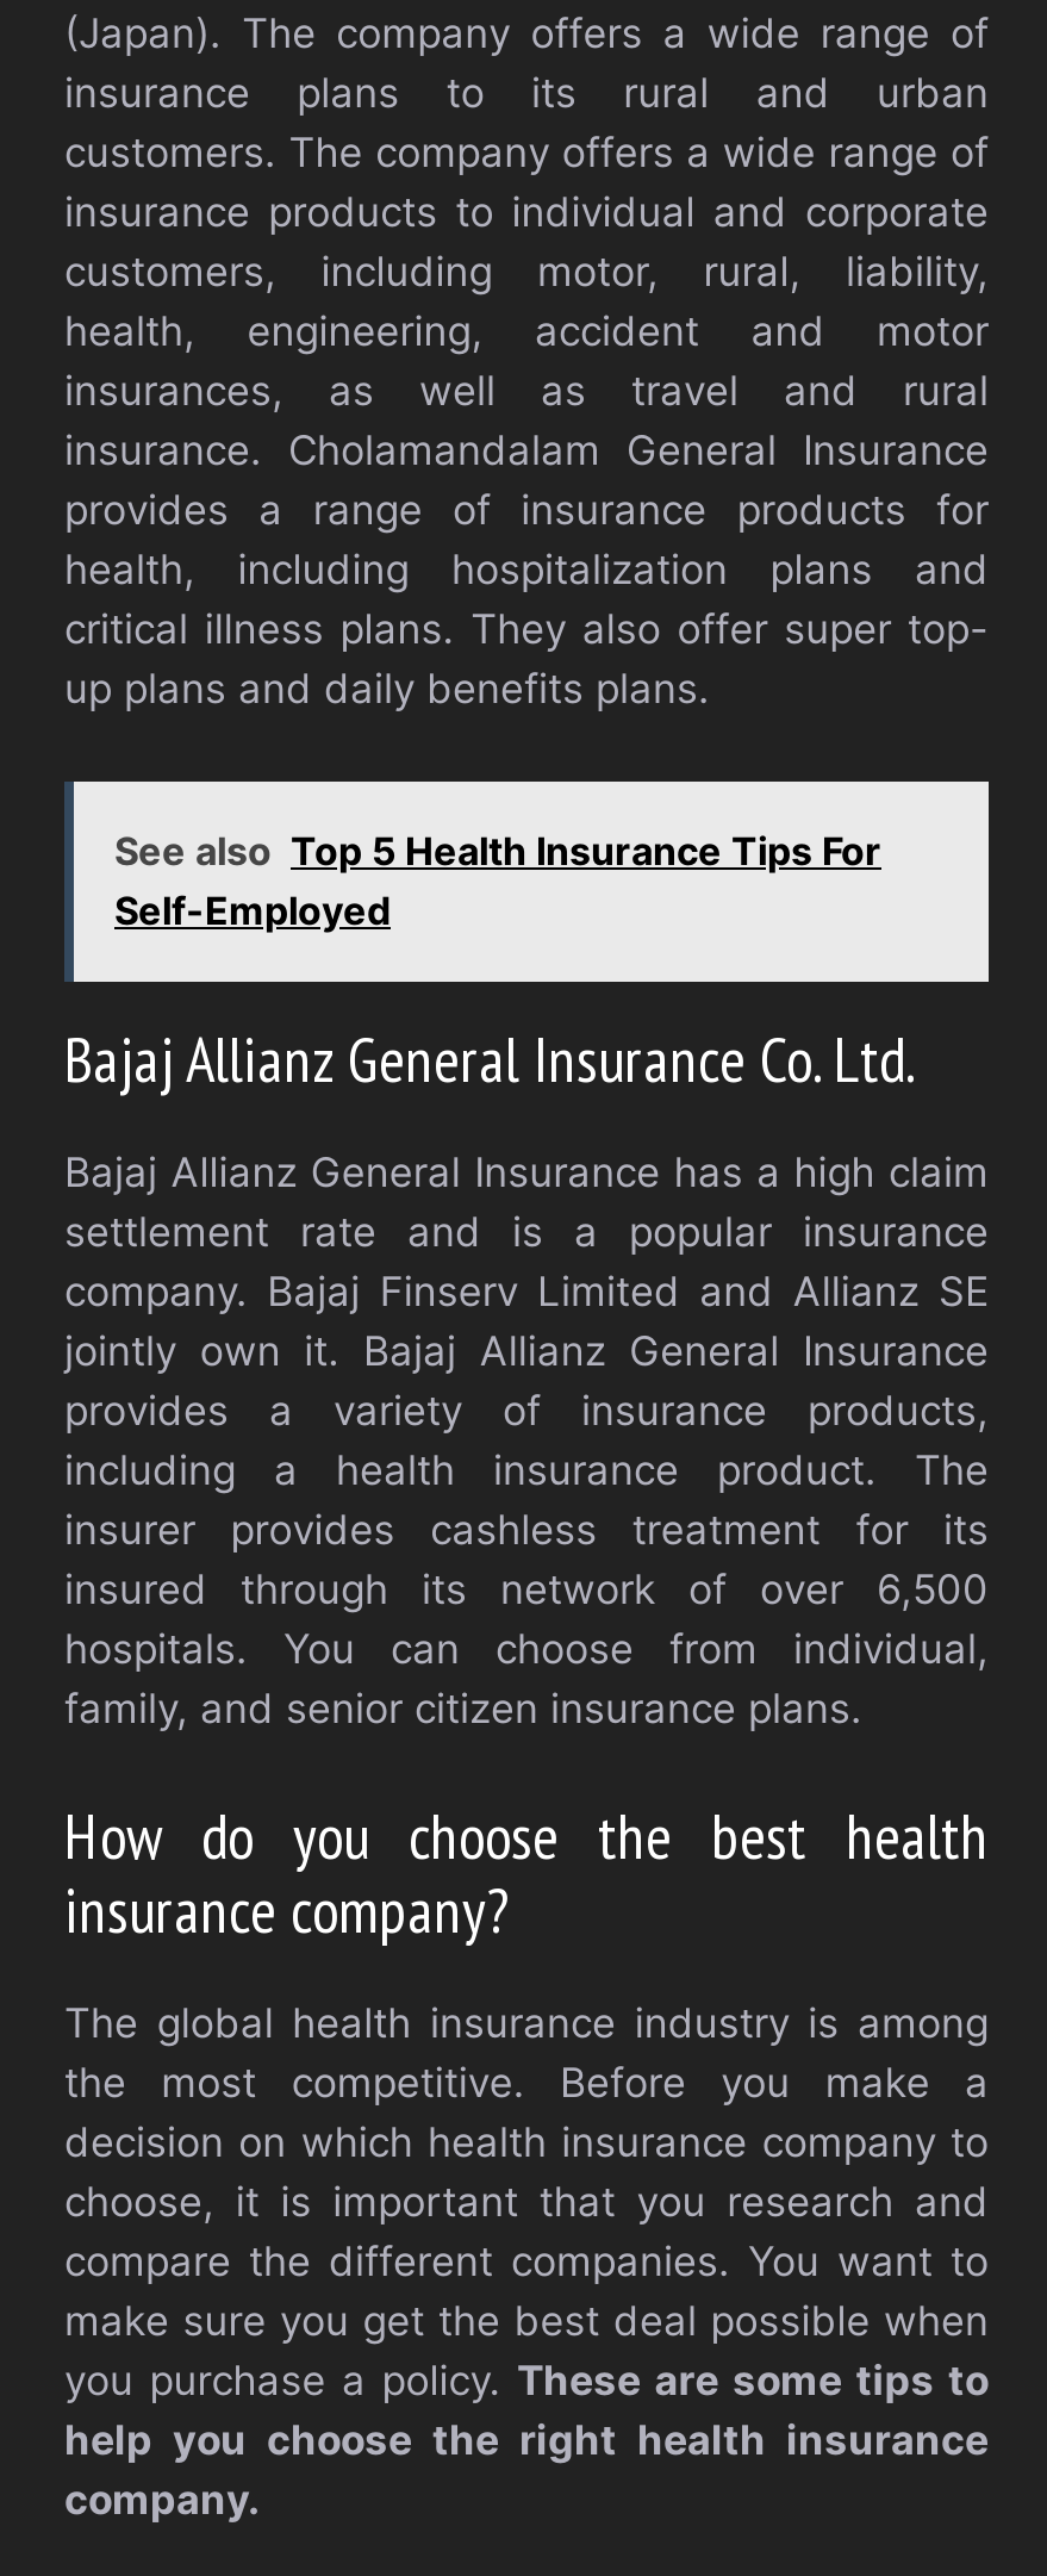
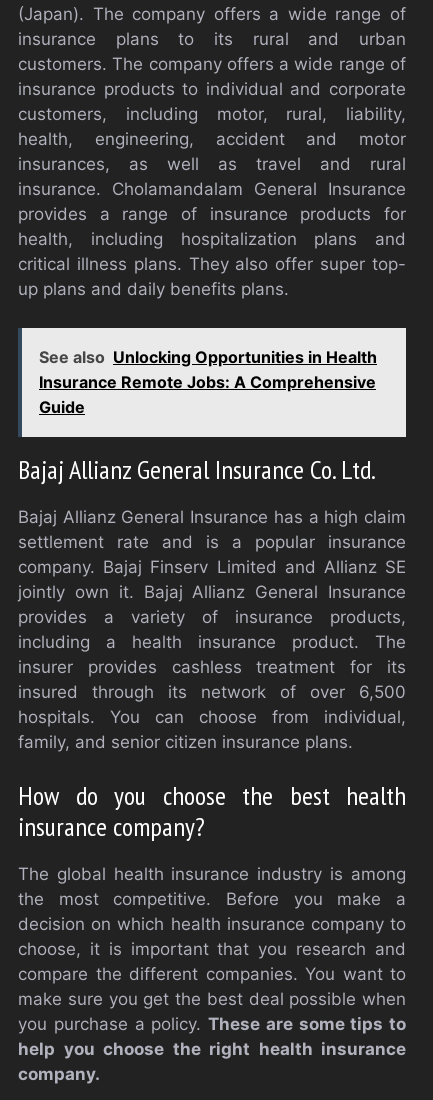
[114,826,881,933] See also Top 5 Health Insurance Tips For | Self-Employed -> [39,346,377,416] See also Unlocking Opportunities in Health | Insurance Remote Jobs: A Comprehensive | Guide

